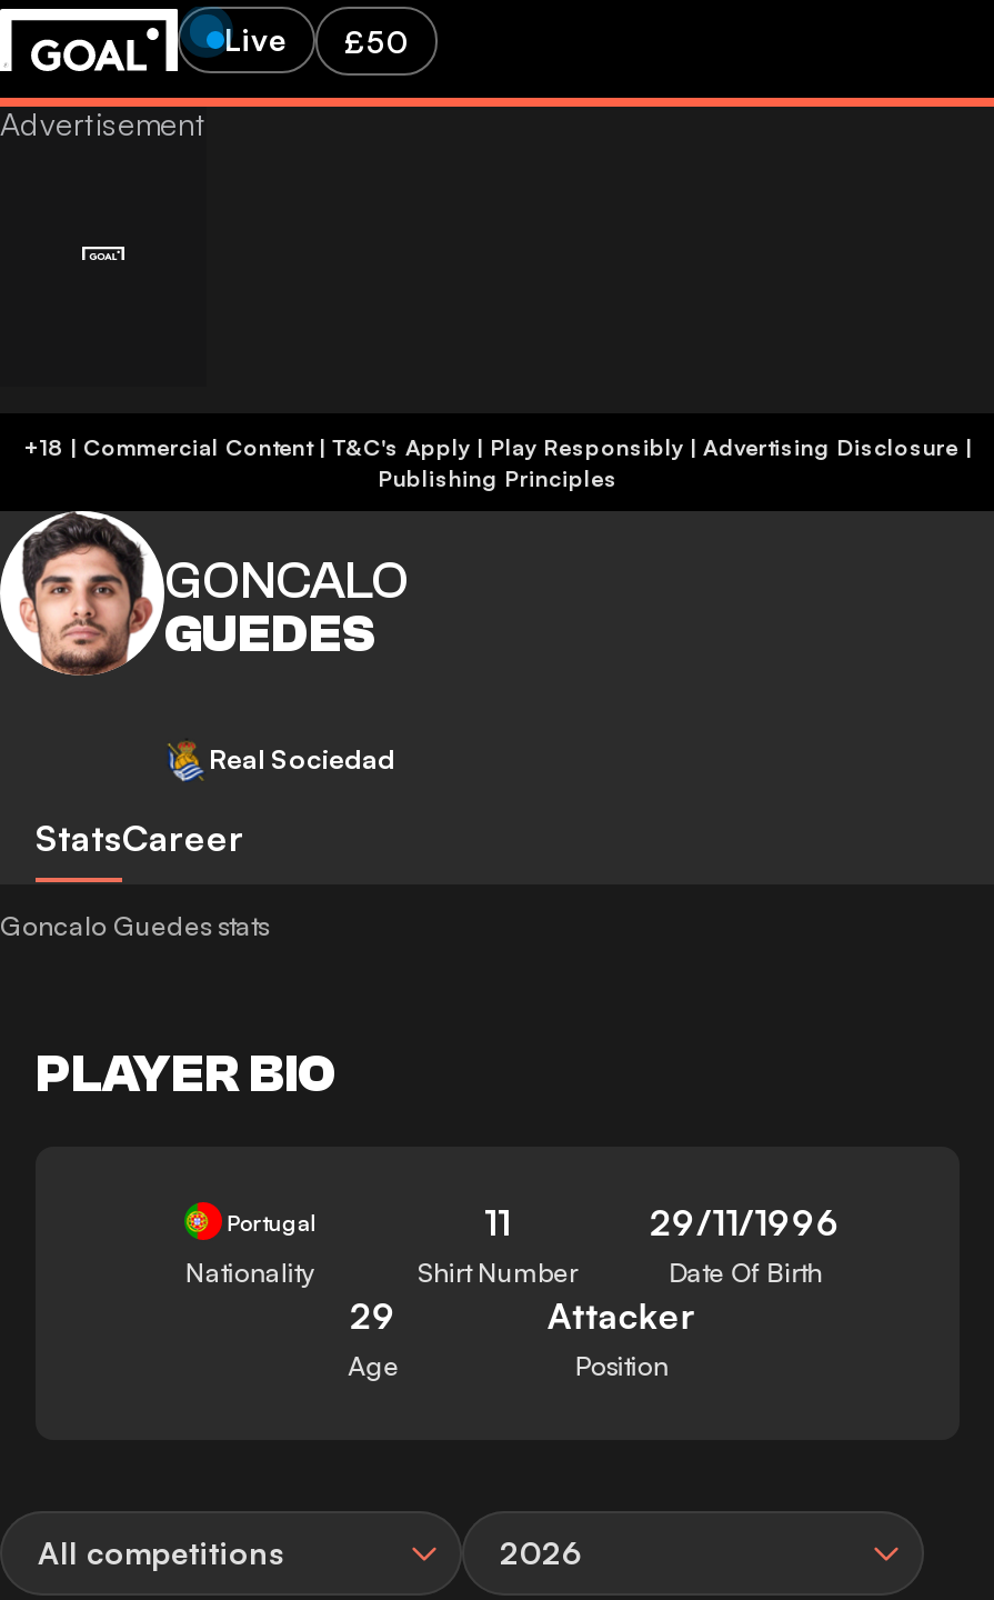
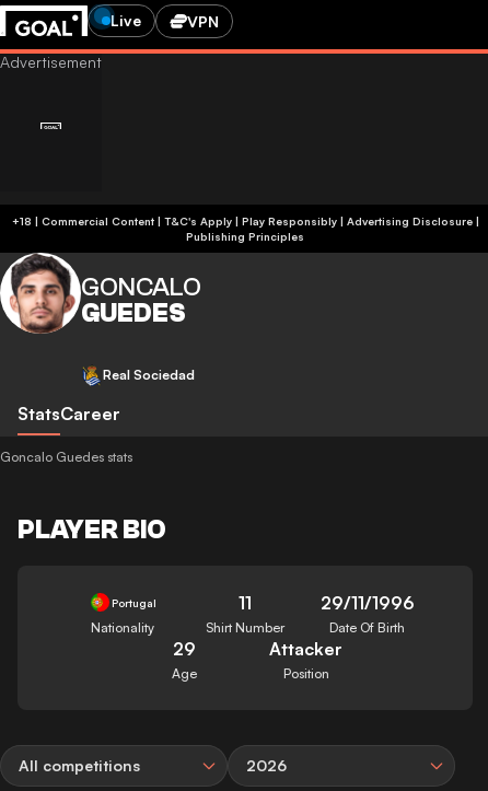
[344,21,409,59] £50 -> [187,11,219,30] VPN

